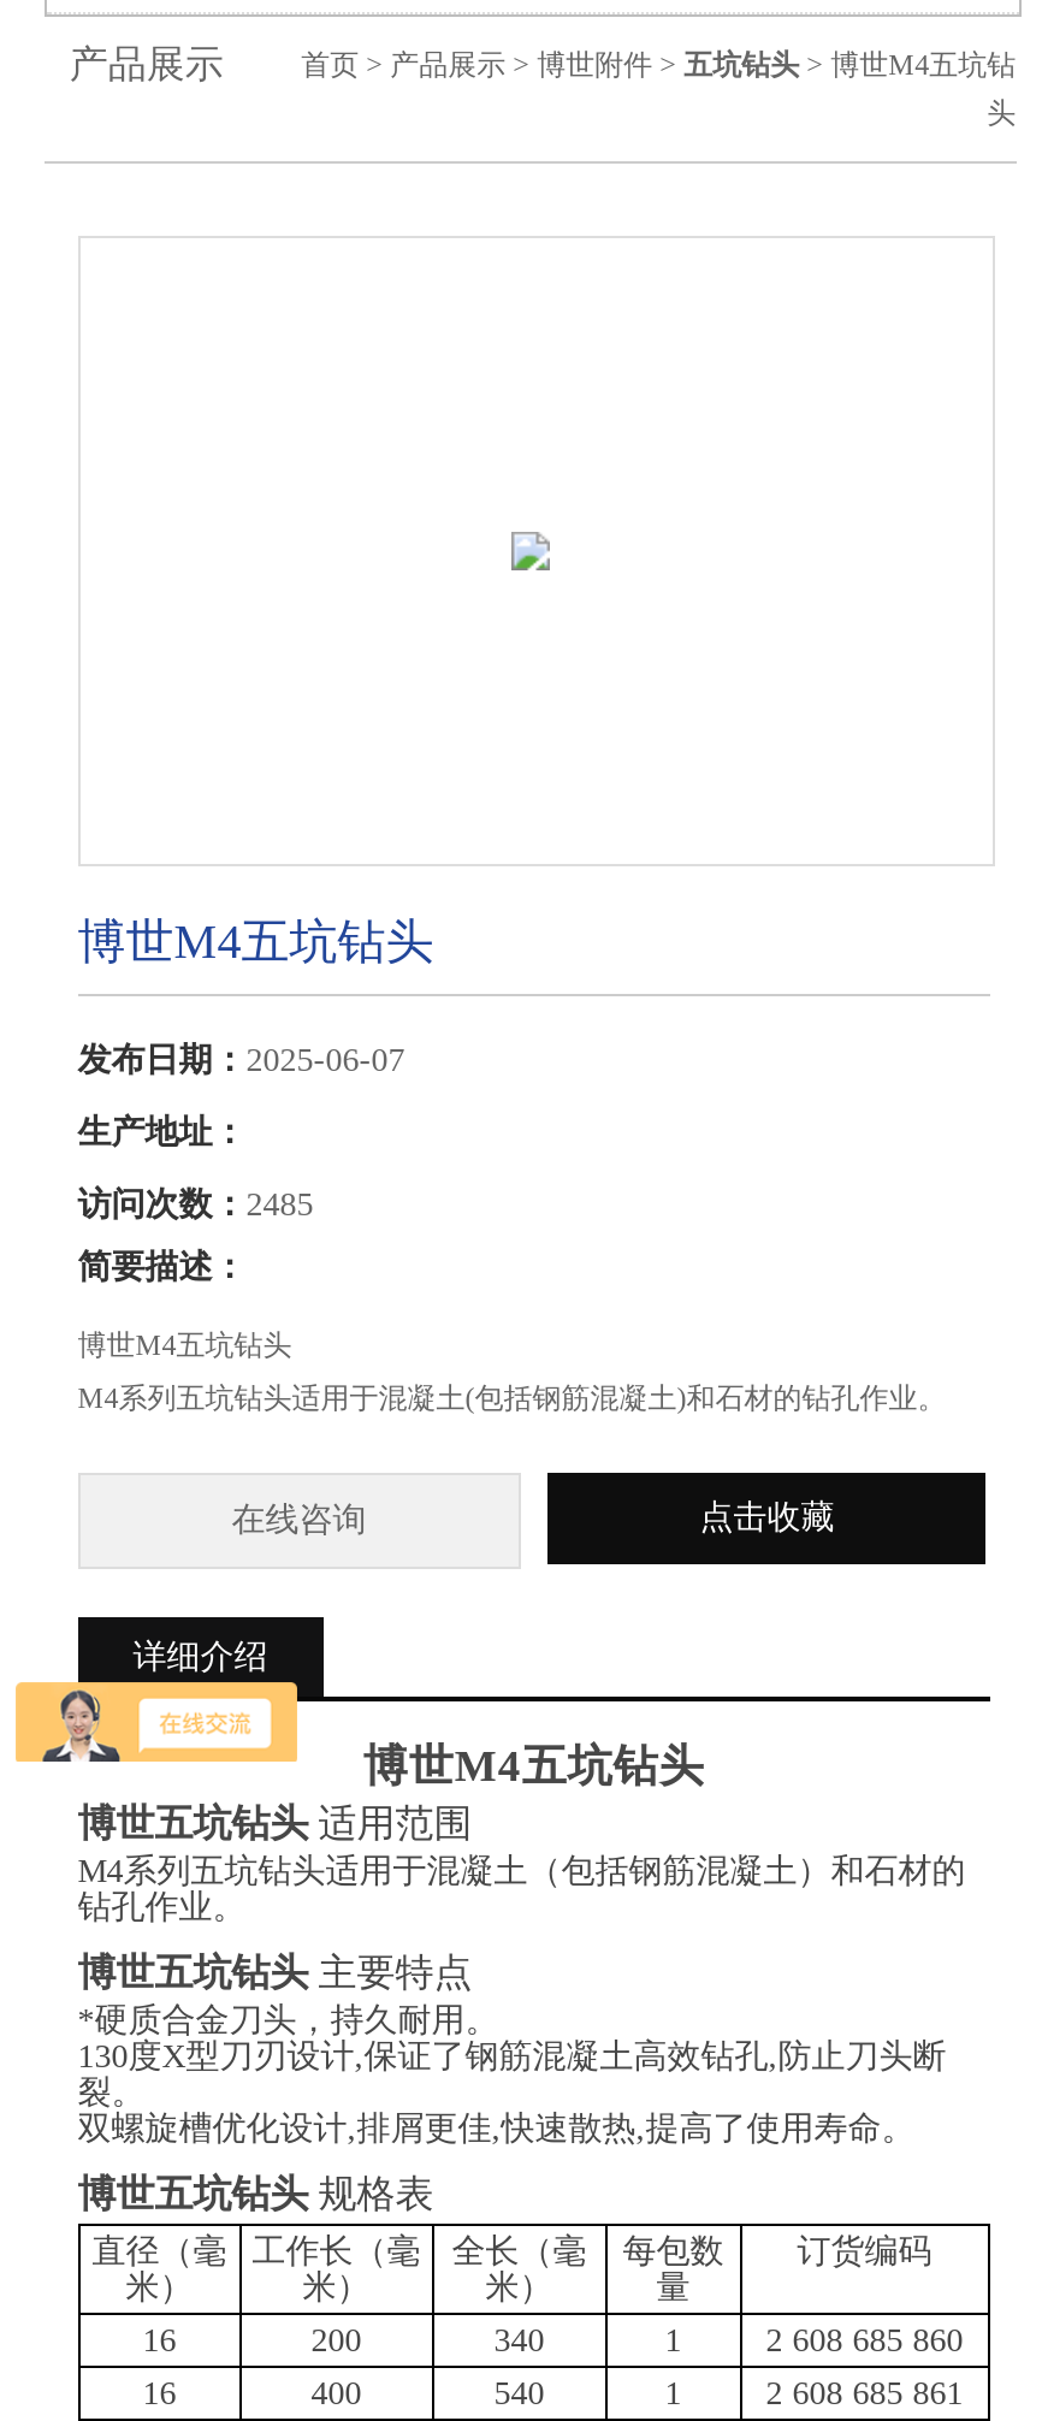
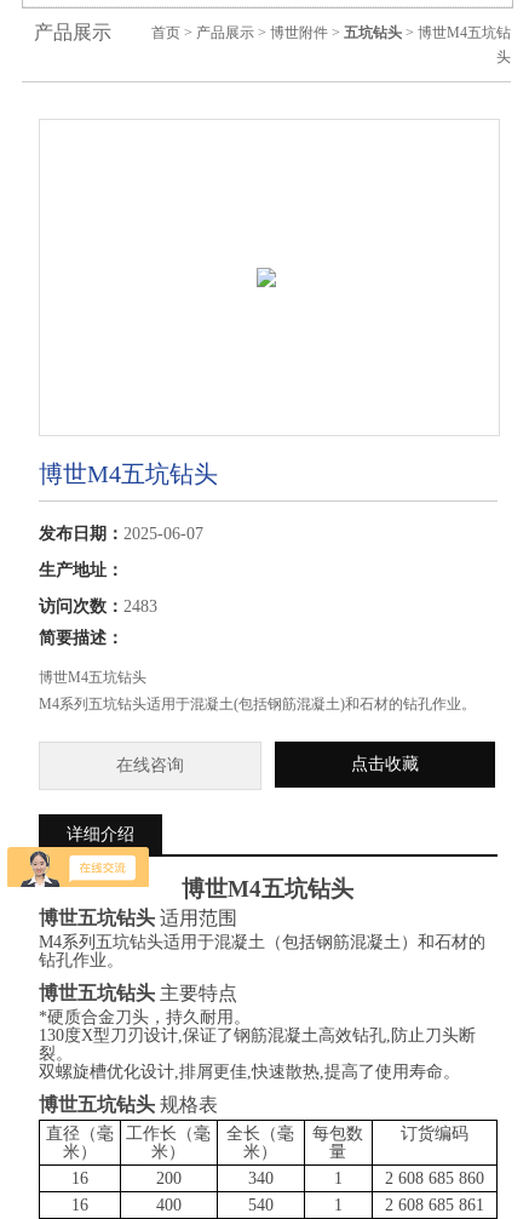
[77,1186,313,1222] 访问次数：2485 -> [38,597,157,615] 访问次数：2483

